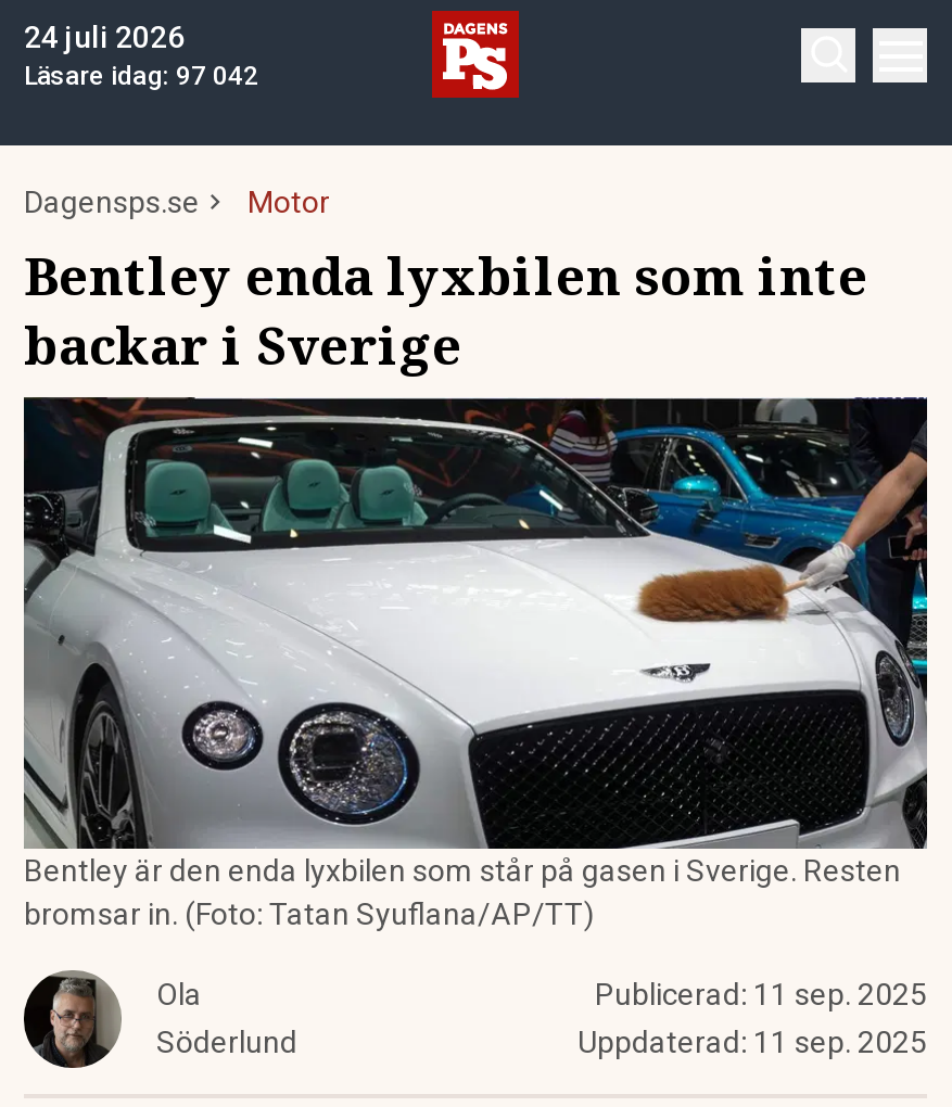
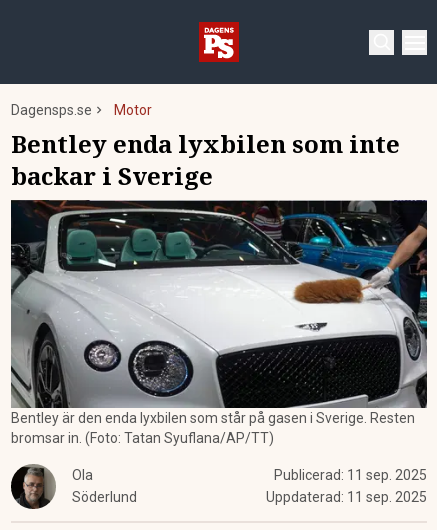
[24,20,258,91] 24 juli 2026 | Läsare idag: 97 042 -> none

